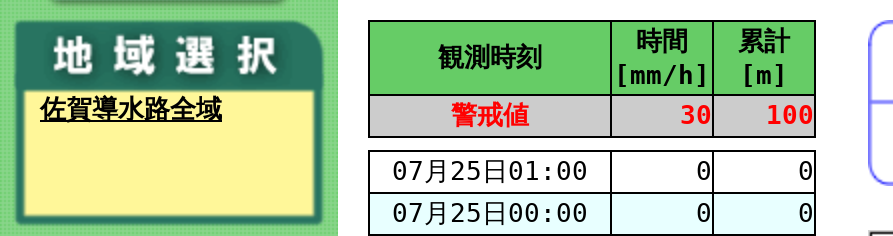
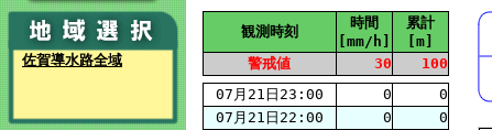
[392,156,588,186] 07月25日01:00 -> [216,86,324,102] 07月21日23:00
[392,198,588,228] 07月25日00:00 -> [216,109,324,126] 07月21日22:00

